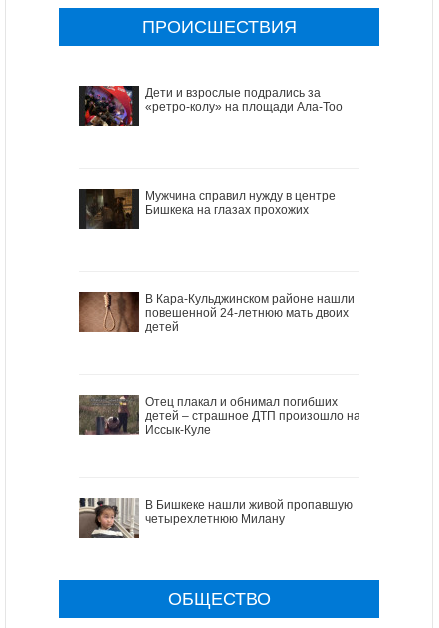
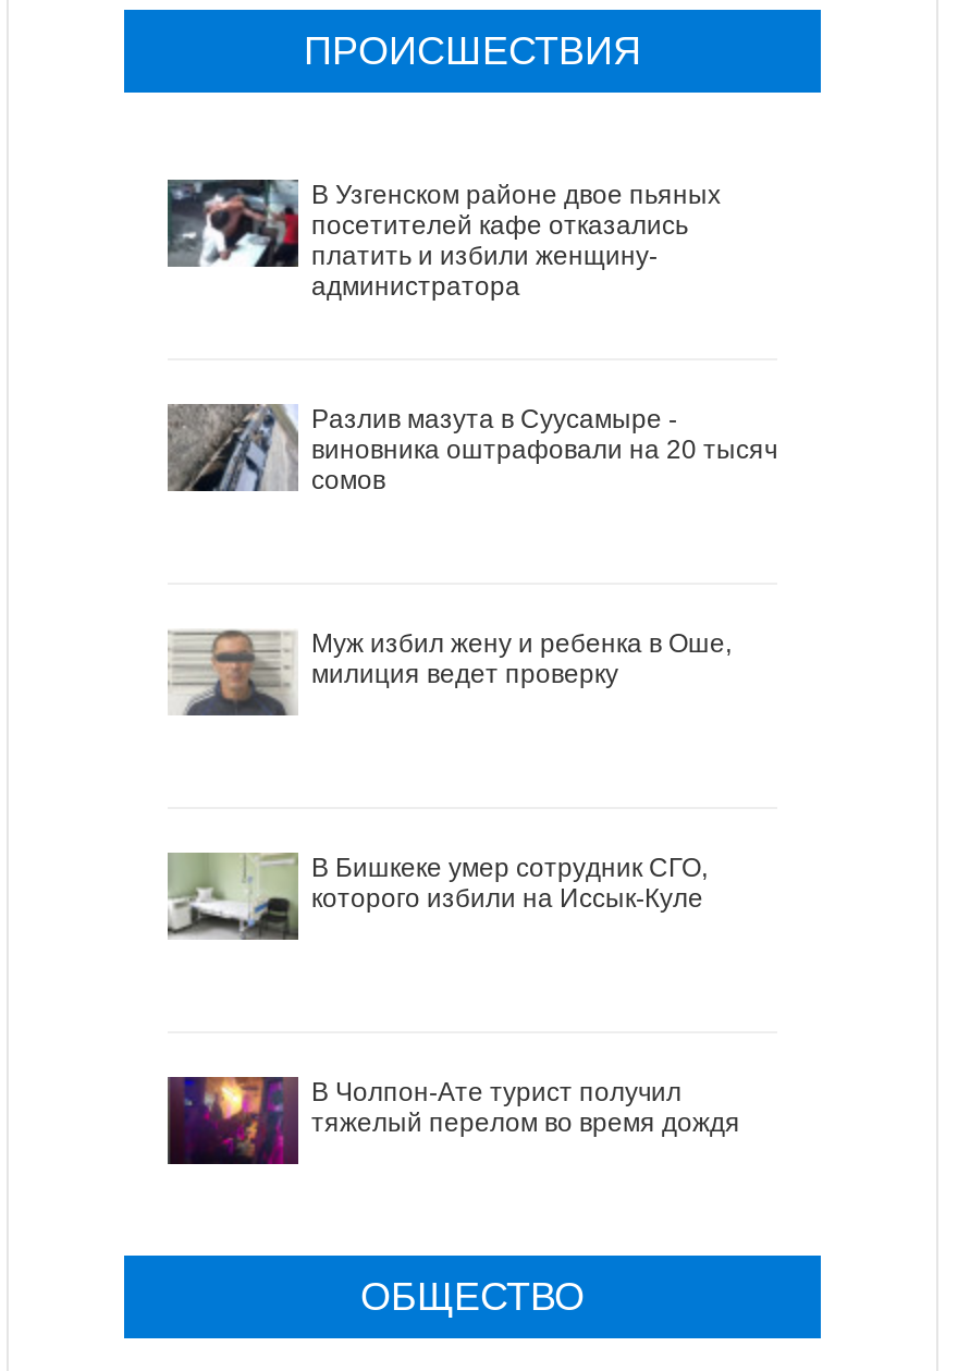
[79,85,343,127] [image] | Дети и взрослые подрались за | «ретро-колу» на площади Ала-Тоо -> [168,178,721,301] [image] | В Узгенском районе двое пьяных | посетителей кафе отказались | платить и избили женщину- | администратора
[79,189,336,230] [image] | Мужчина справил нужду в центре | Бишкека на глазах прохожих -> [168,404,777,495] [image] | Разлив мазута в Суусамыре - | виновника оштрафовали на 20 тысяч | сомов
[78,291,355,334] [image] | В Кара-Кульджинском районе нашли | повешенной 24-летнюю мать двоих | детей -> [168,628,732,718] [image] | Муж избил жену и ребенка в Оше, | милиция ведет проверку
[78,395,361,437] [image] | Отец плакал и обнимал погибших | детей – страшное ДТП произошло на | Иссык-Куле -> [168,852,708,940] [image] | В Бишкеке умер сотрудник СГО, | которого избили на Иссык-Куле
[79,498,353,539] [image] | В Бишкеке нашли живой пропавшую | четырехлетнюю Милану -> [168,1077,740,1164] [image] | В Чолпон-Ате турист получил | тяжелый перелом во время дождя

